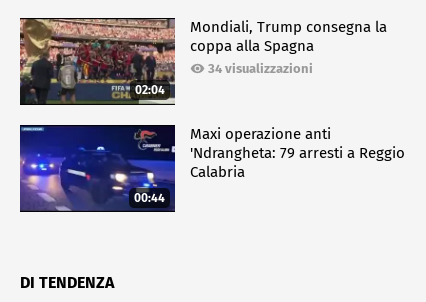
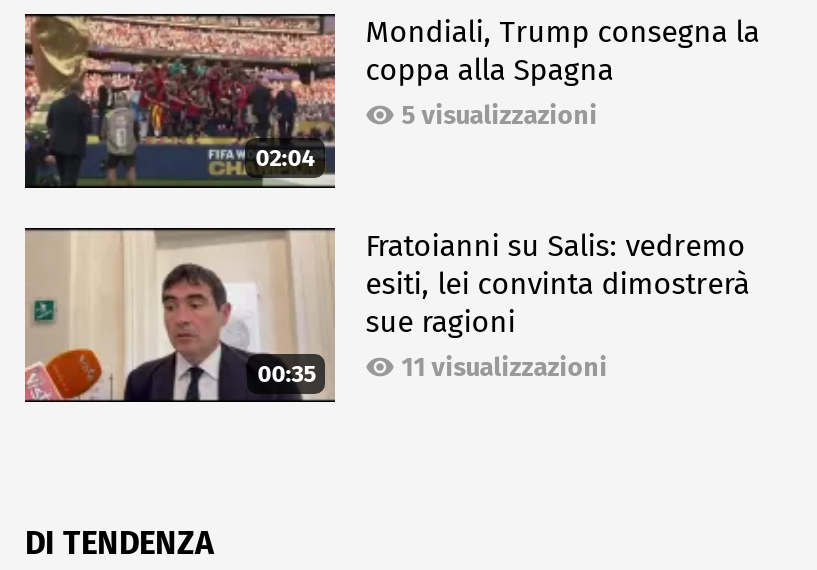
[208,61,313,76] 34 visualizzazioni -> [401,100,597,130] 5 visualizzazioni
[19,125,176,212] [image] | 00:44 -> [23,228,337,402] [image] | 00:35
[190,125,405,181] Maxi operazione anti | 'Ndrangheta: 79 arresti a Reggio | Calabria -> [365,229,749,383] Fratoianni su Salis: vedremo | esiti, lei convinta dimostrerà | sue ragioni | 11 visualizzazioni

